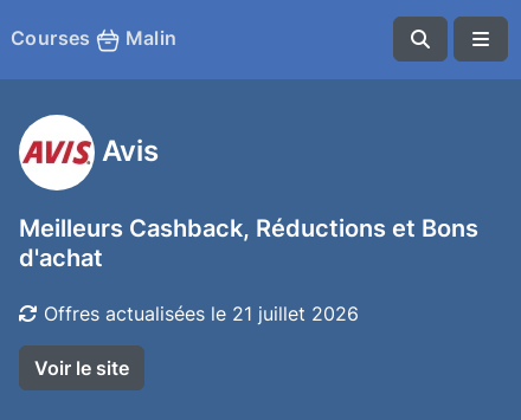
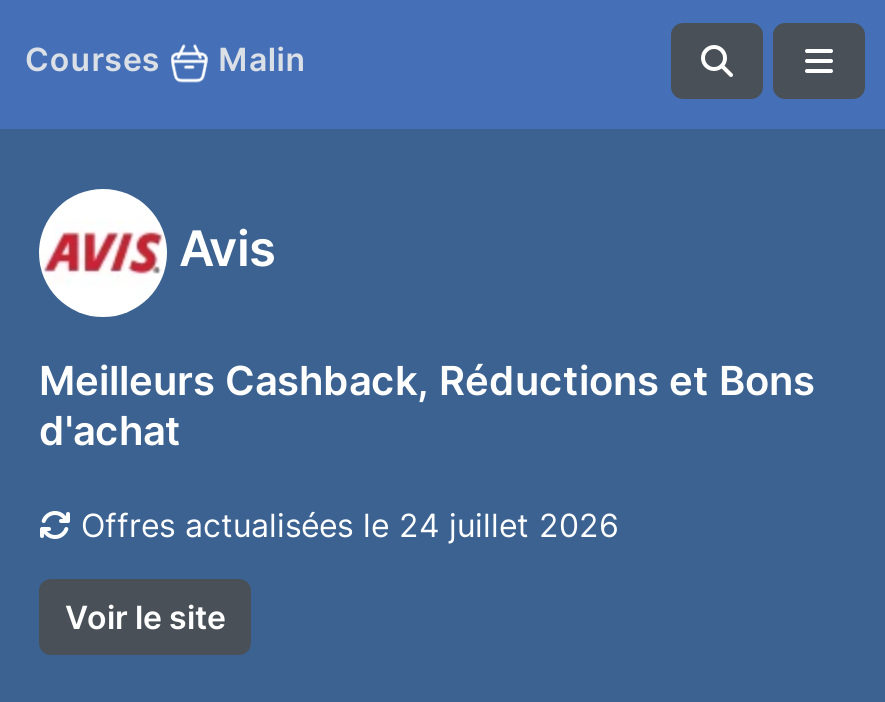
[38,302,359,325] Offres actualisées le 21 juillet 2026 -> [71,505,619,545] Offres actualisées le 24 juillet 2026

